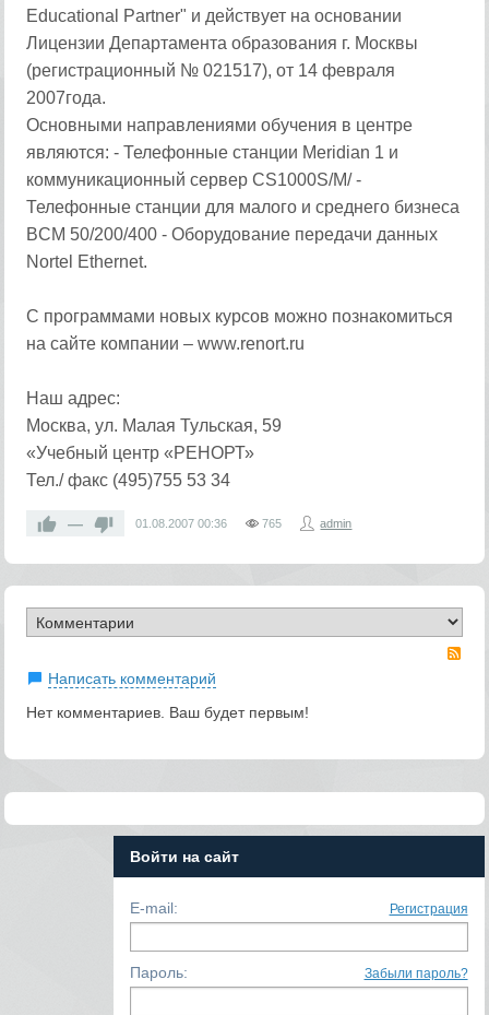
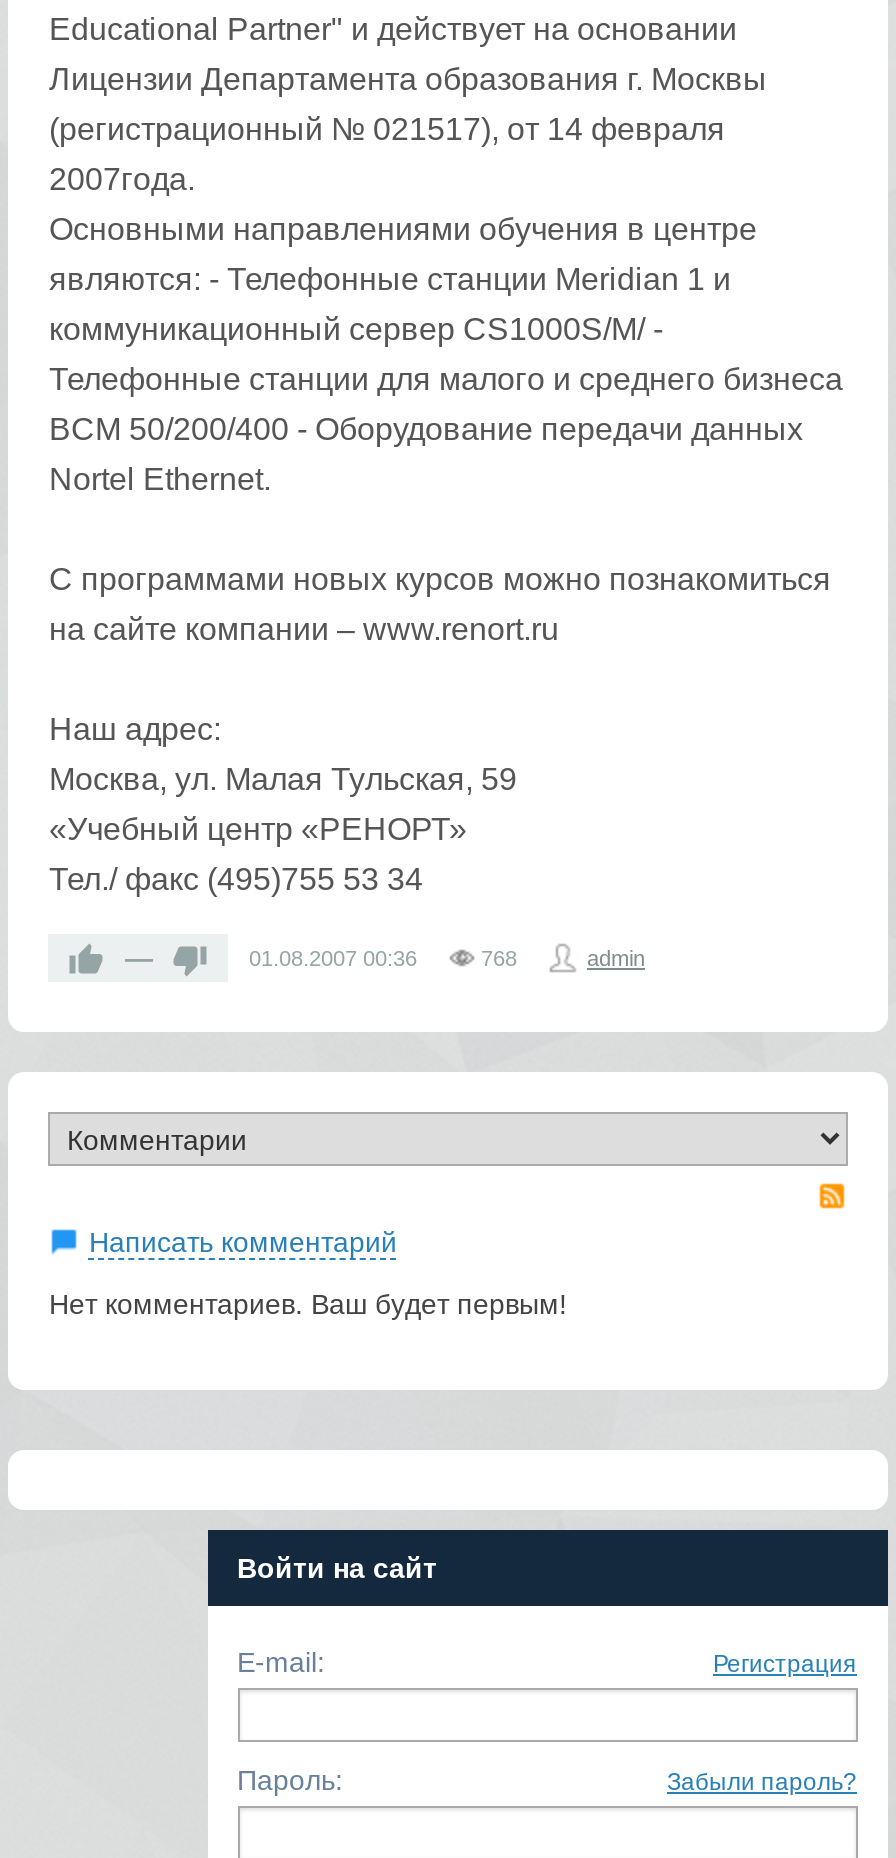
[263,517,282,530] 765 -> [481,946,517,970] 768

